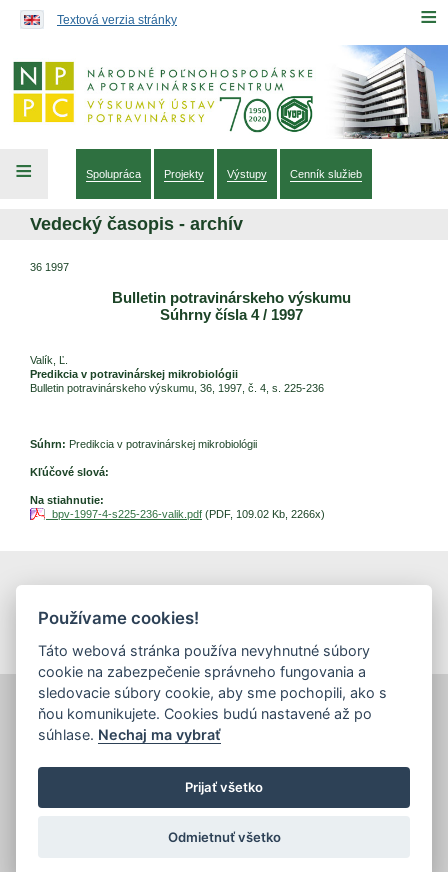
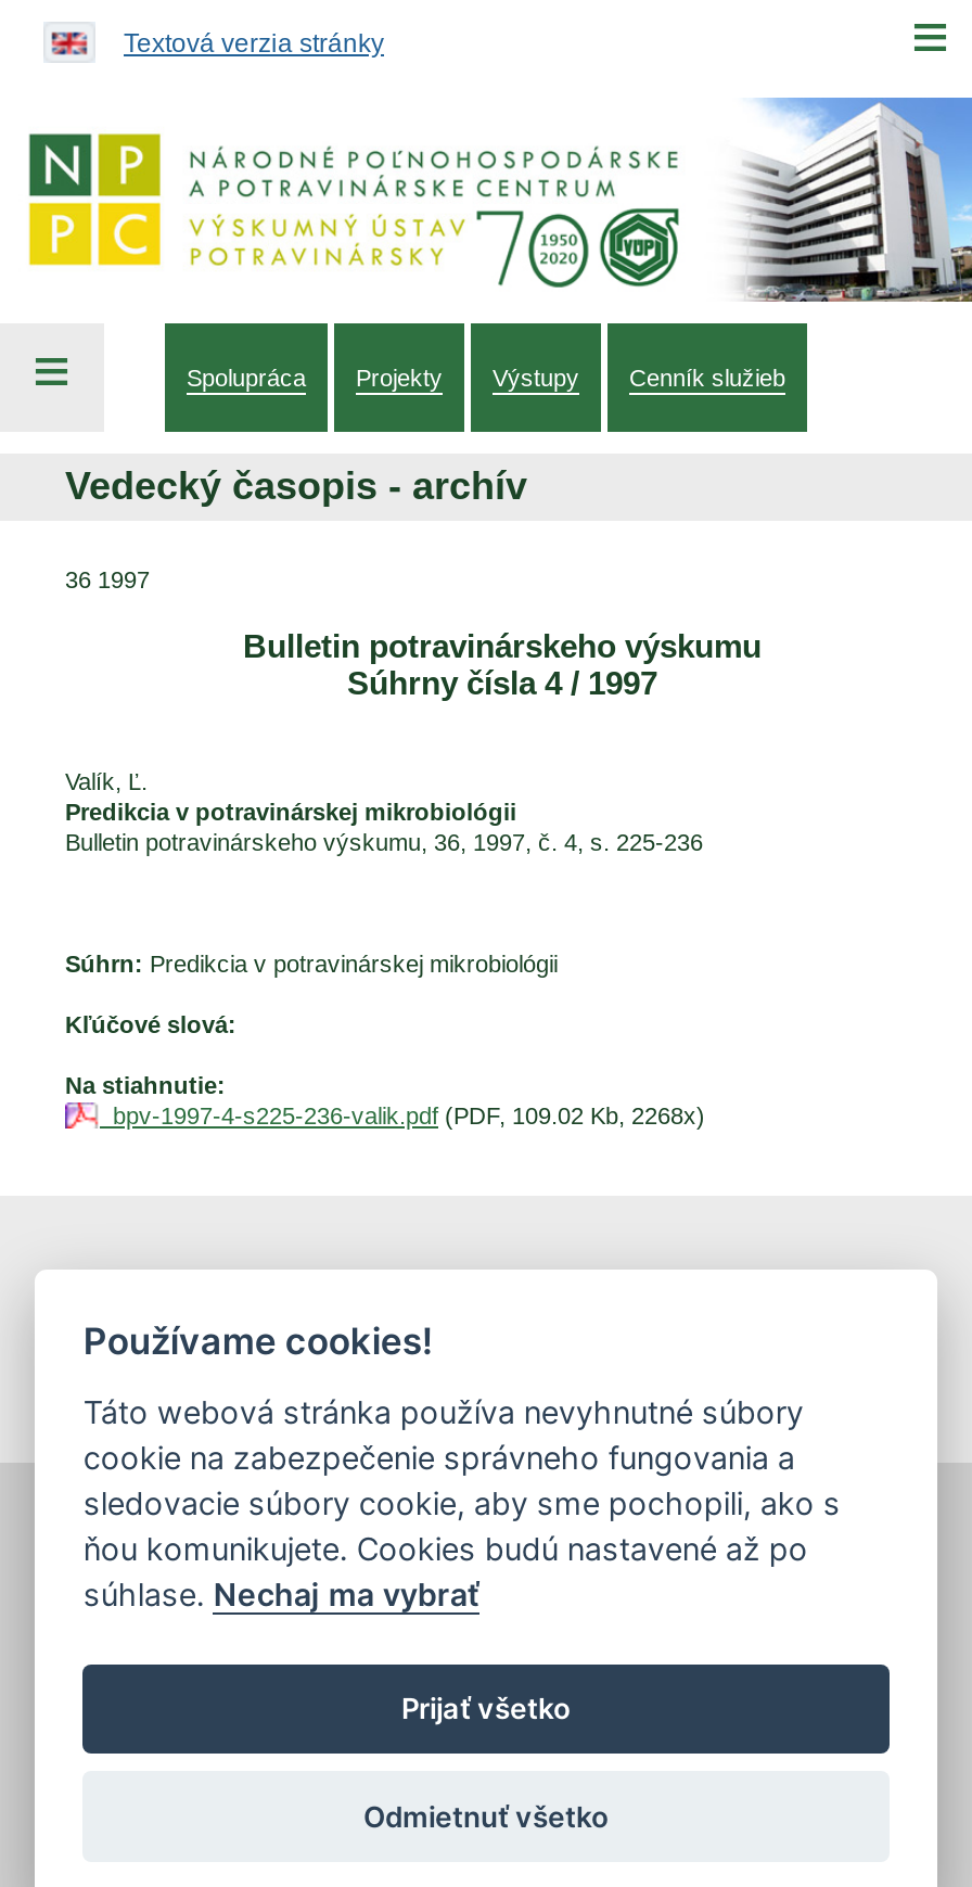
[46,508,325,520] bpv-1997-4-s225-236-valik.pdf (PDF, 109.02 Kb, 2266x) -> [100,1102,705,1128] bpv-1997-4-s225-236-valik.pdf (PDF, 109.02 Kb, 2268x)

